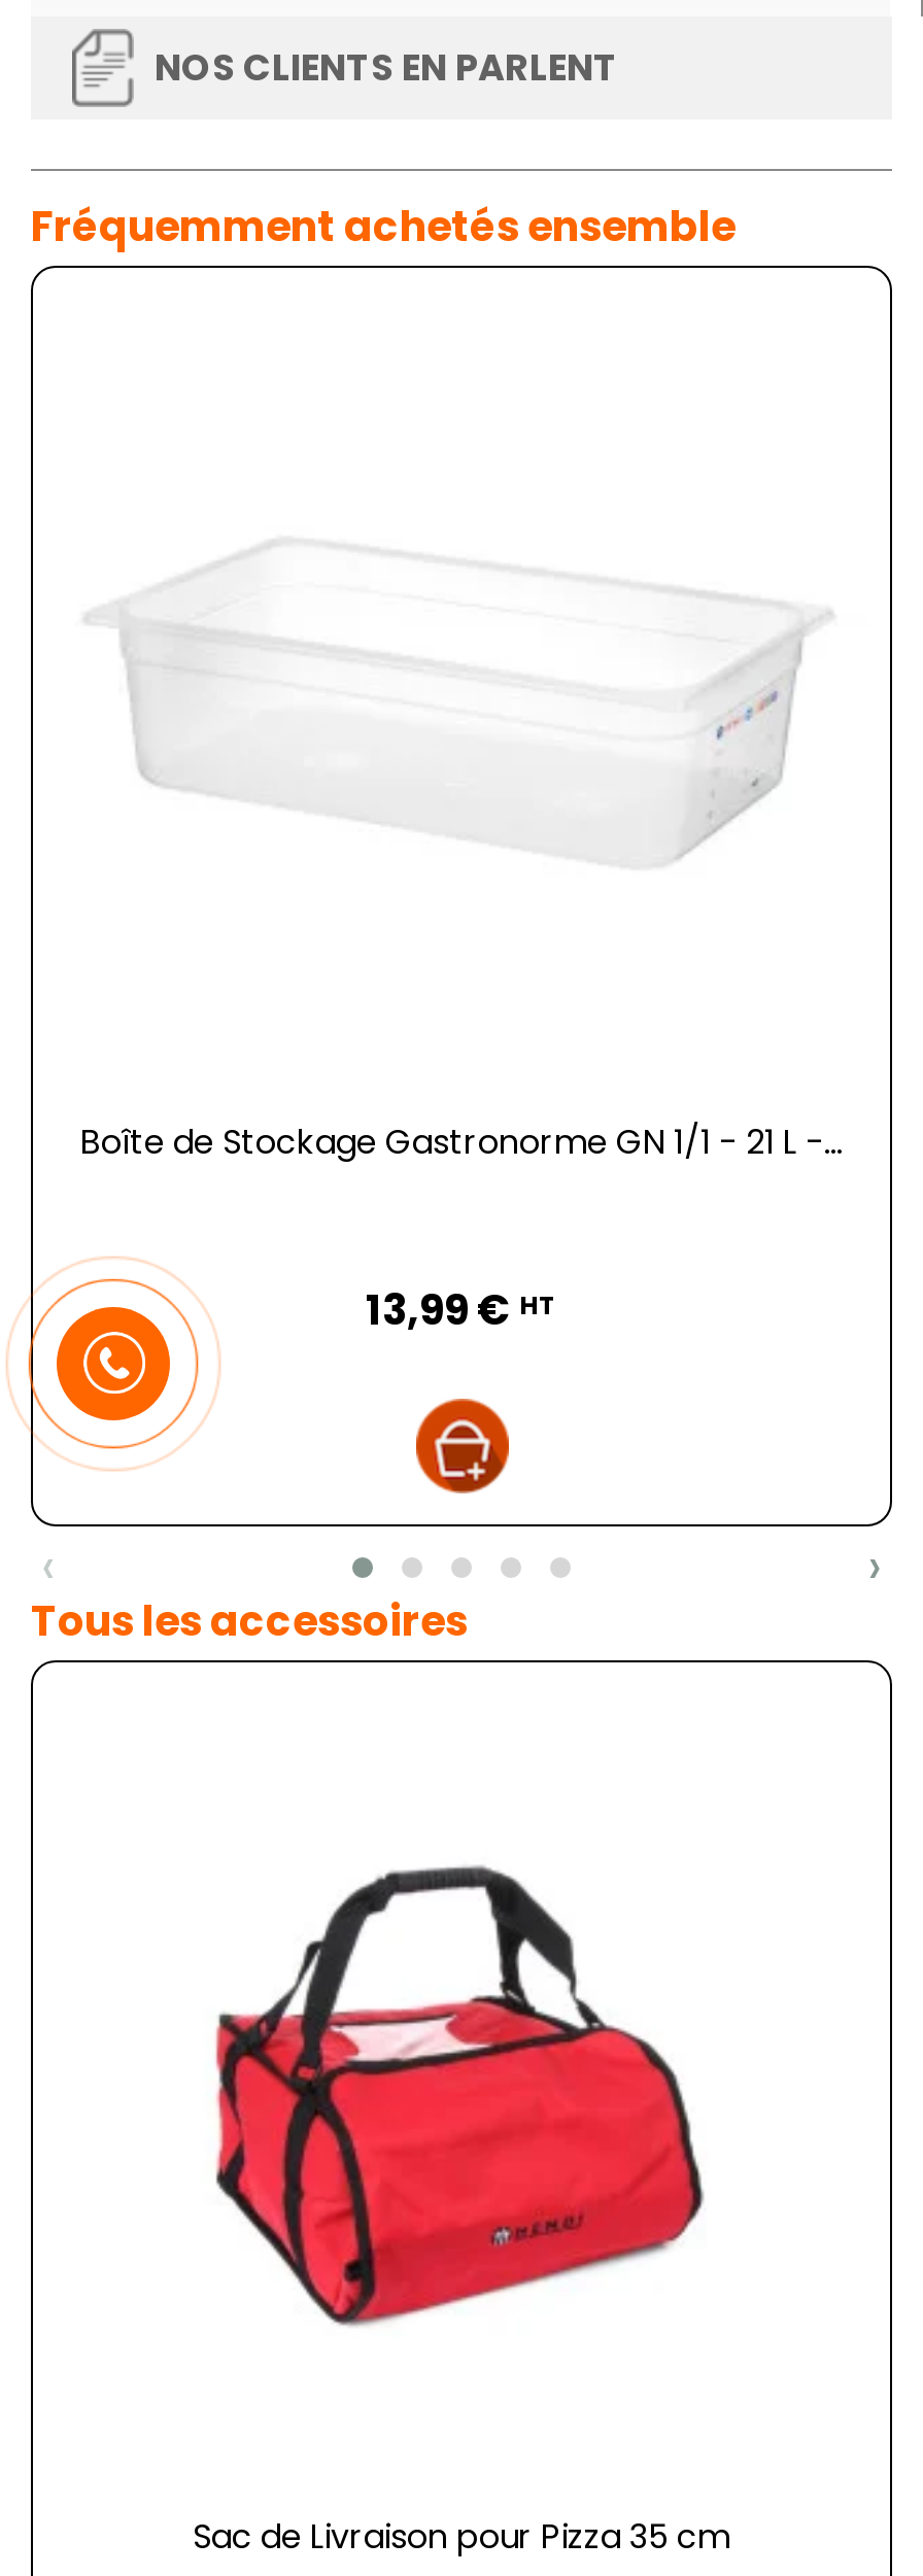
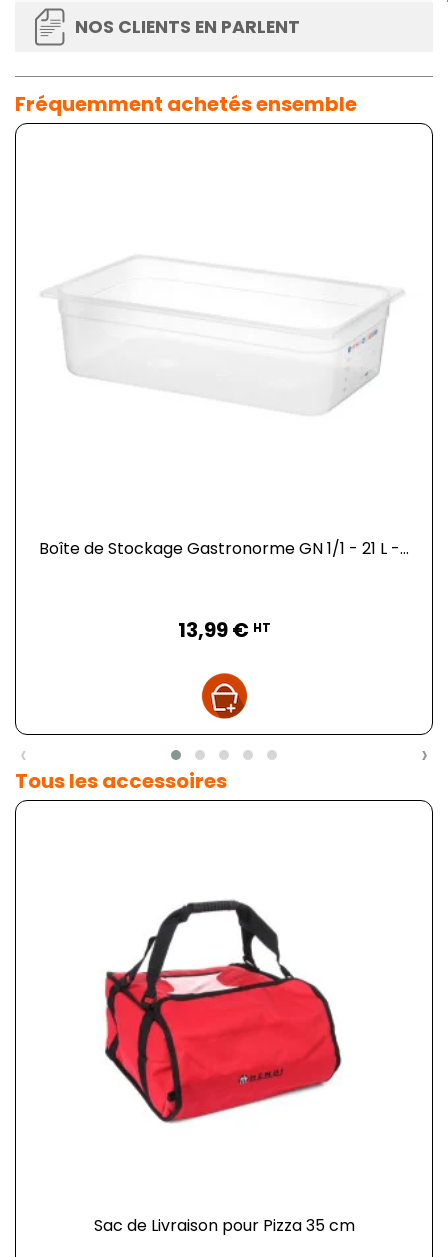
[6,1257,220,1450] [image] -> none

